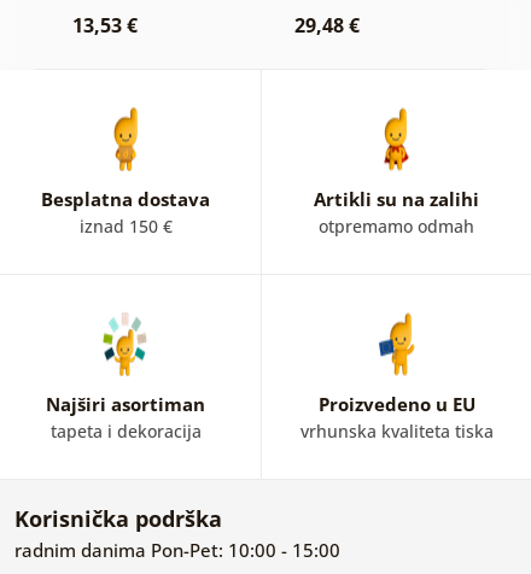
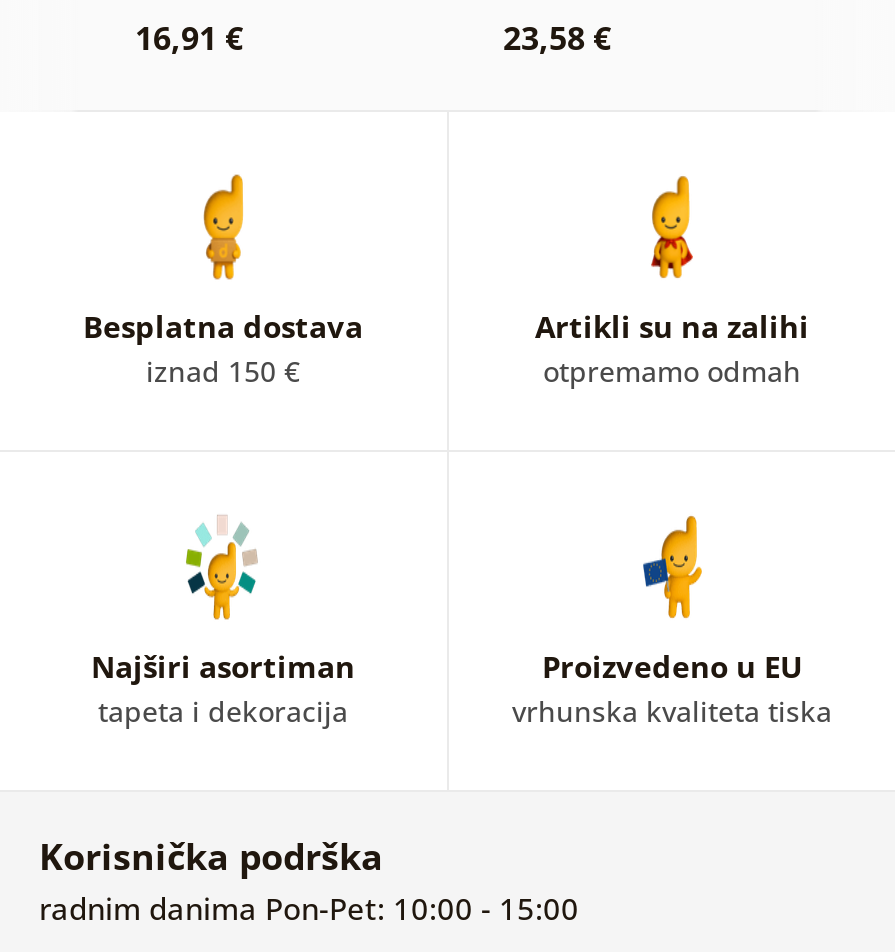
[72,12,137,39] 13,53 € -> [135,16,243,60] 16,91 €
[294,12,360,39] 29,48 € -> [503,16,611,60] 23,58 €

